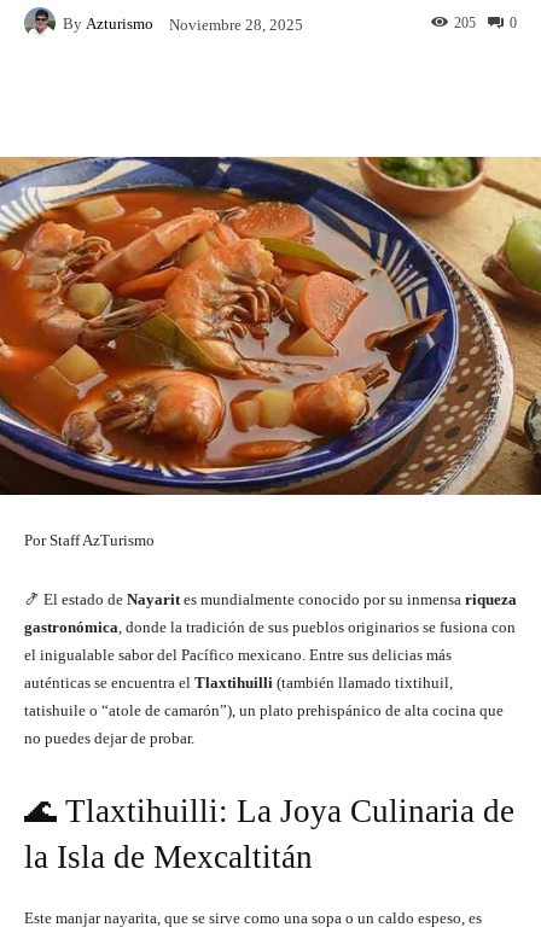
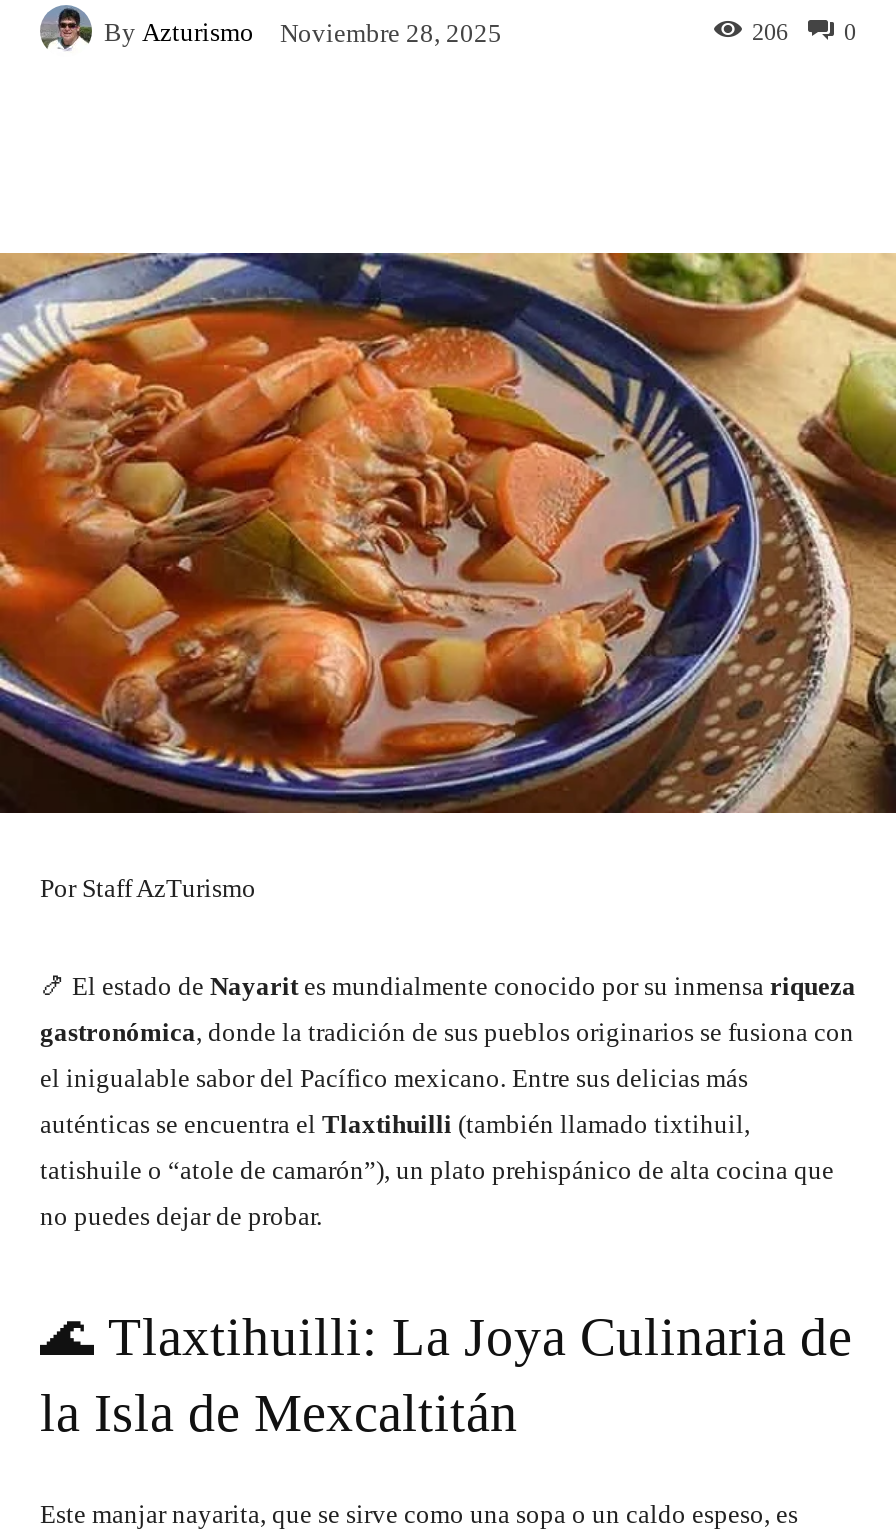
[454,15,517,32] 205 0 -> [752,17,856,45] 206 0

